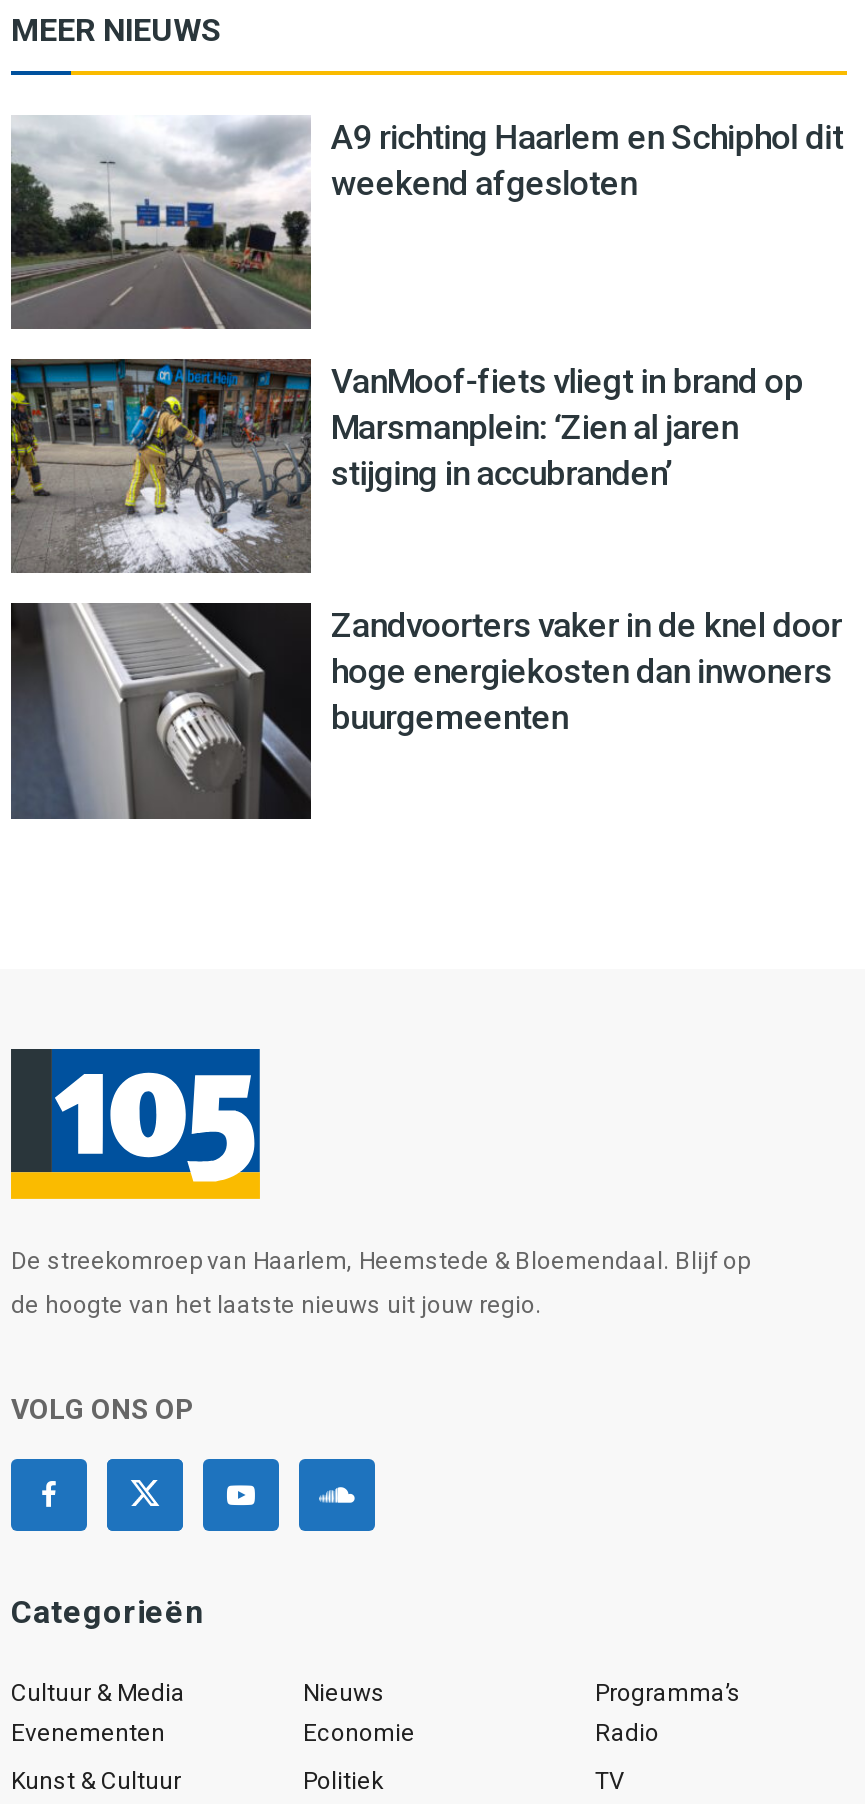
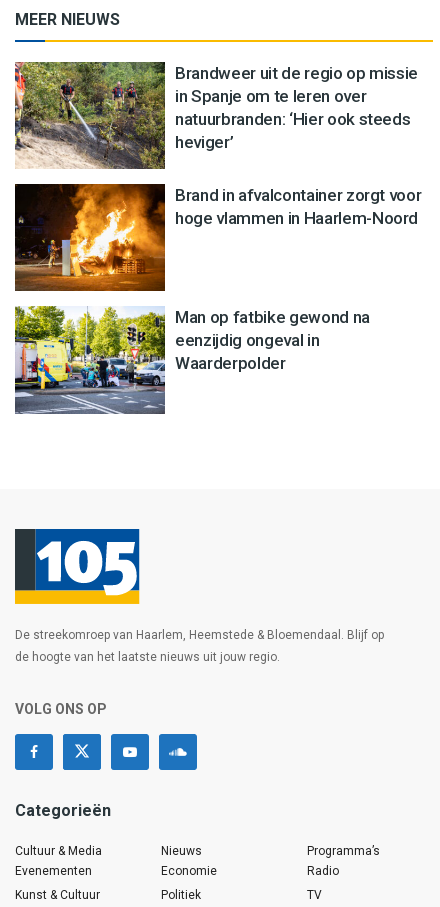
[9,115,843,331] [image] | A9 richting Haarlem en Schiphol dit | weekend afgesloten -> [14,61,418,169] [image] | Brandweer uit de regio op missie | in Spanje om te leren over | natuurbranden: ‘Hier ook steeds | heviger’
[9,357,803,575] [image] | VanMoof-fiets vliegt in brand op | Marsmanplein: ‘Zien al jaren | stijging in accubranden’ -> [14,183,421,292] [image] | Brand in afvalcontainer zorgt voor | hoge vlammen in Haarlem-Noord
[9,601,842,819] [image] | Zandvoorters vaker in de knel door | hoge energiekosten dan inwoners | buurgemeenten -> [14,305,370,414] [image] | Man op fatbike gewond na | eenzijdig ongeval in | Waarderpolder

